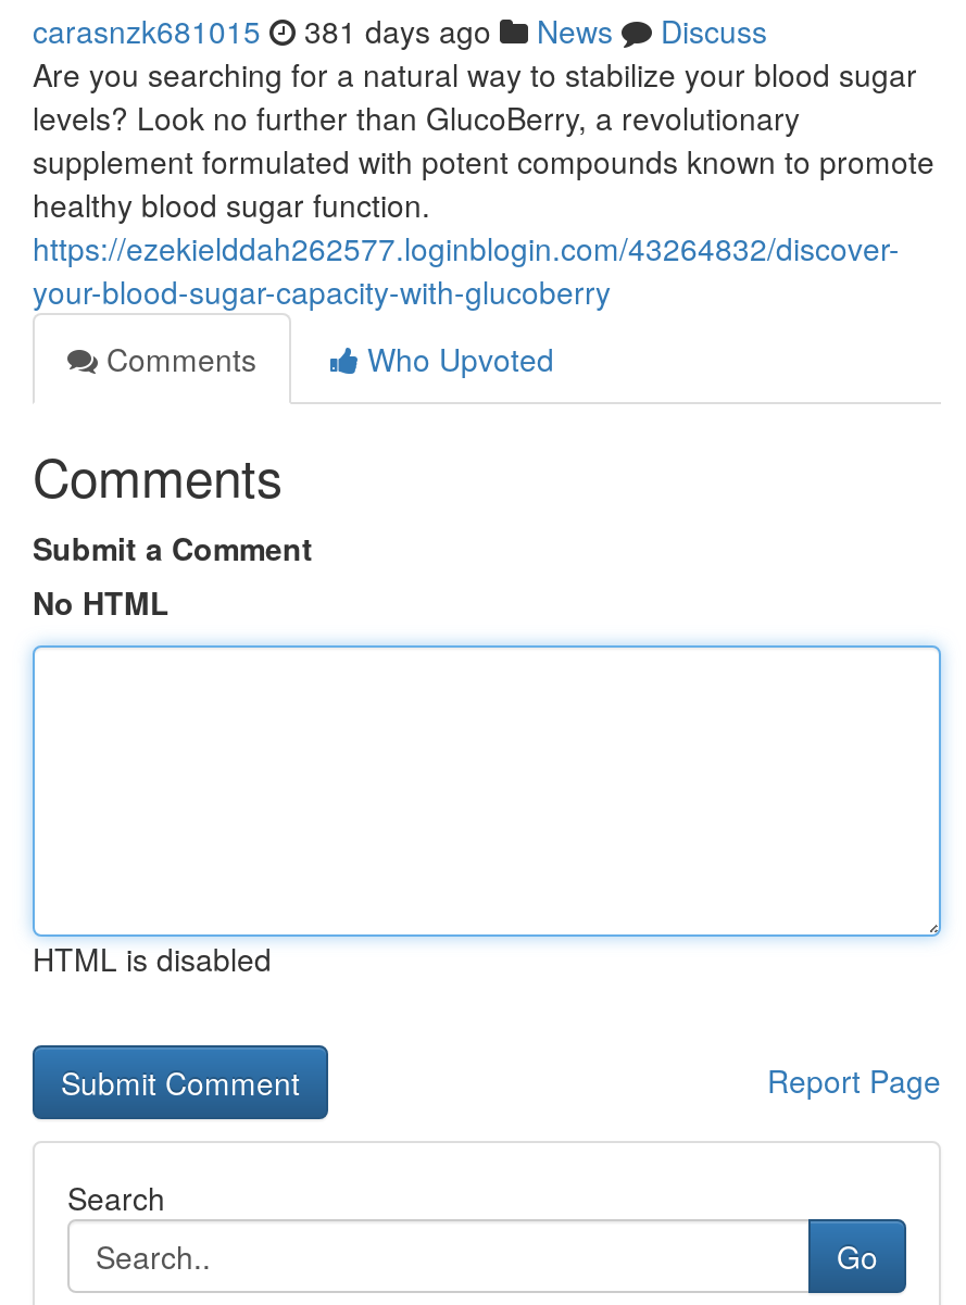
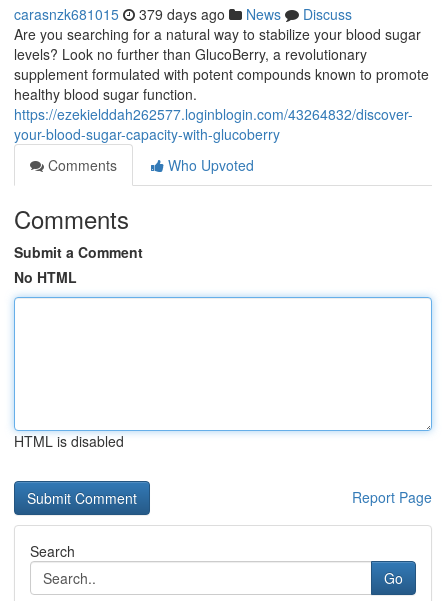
[33,9,767,52] carasnzk681015 381 days ago News Discuss -> [14,4,352,24] carasnzk681015 379 days ago News Discuss

